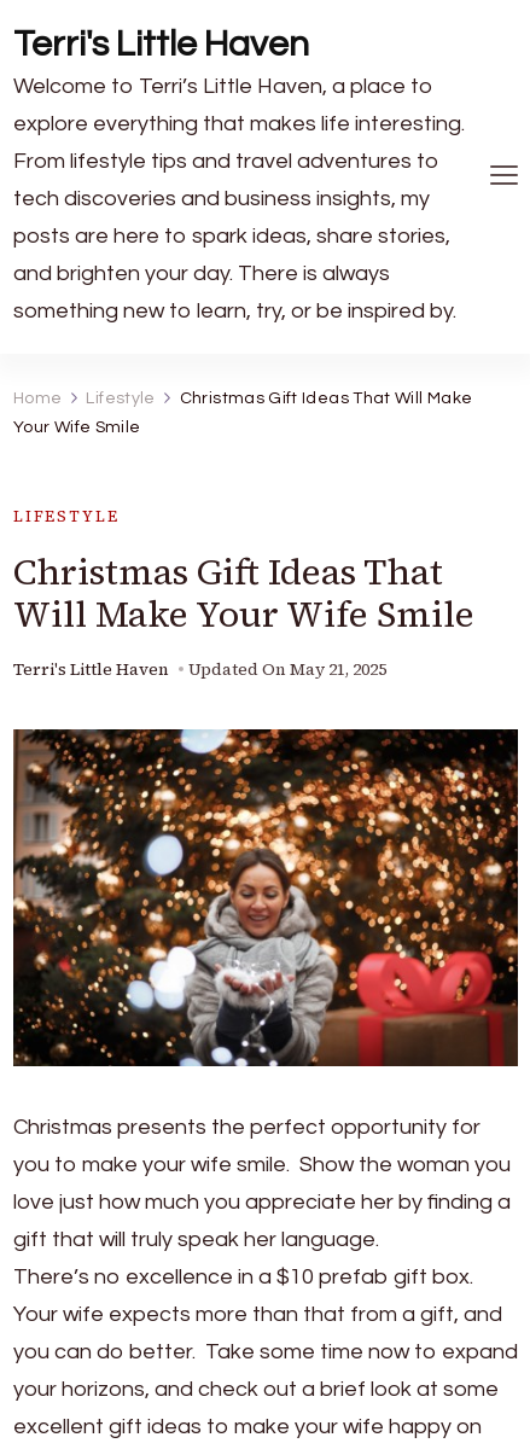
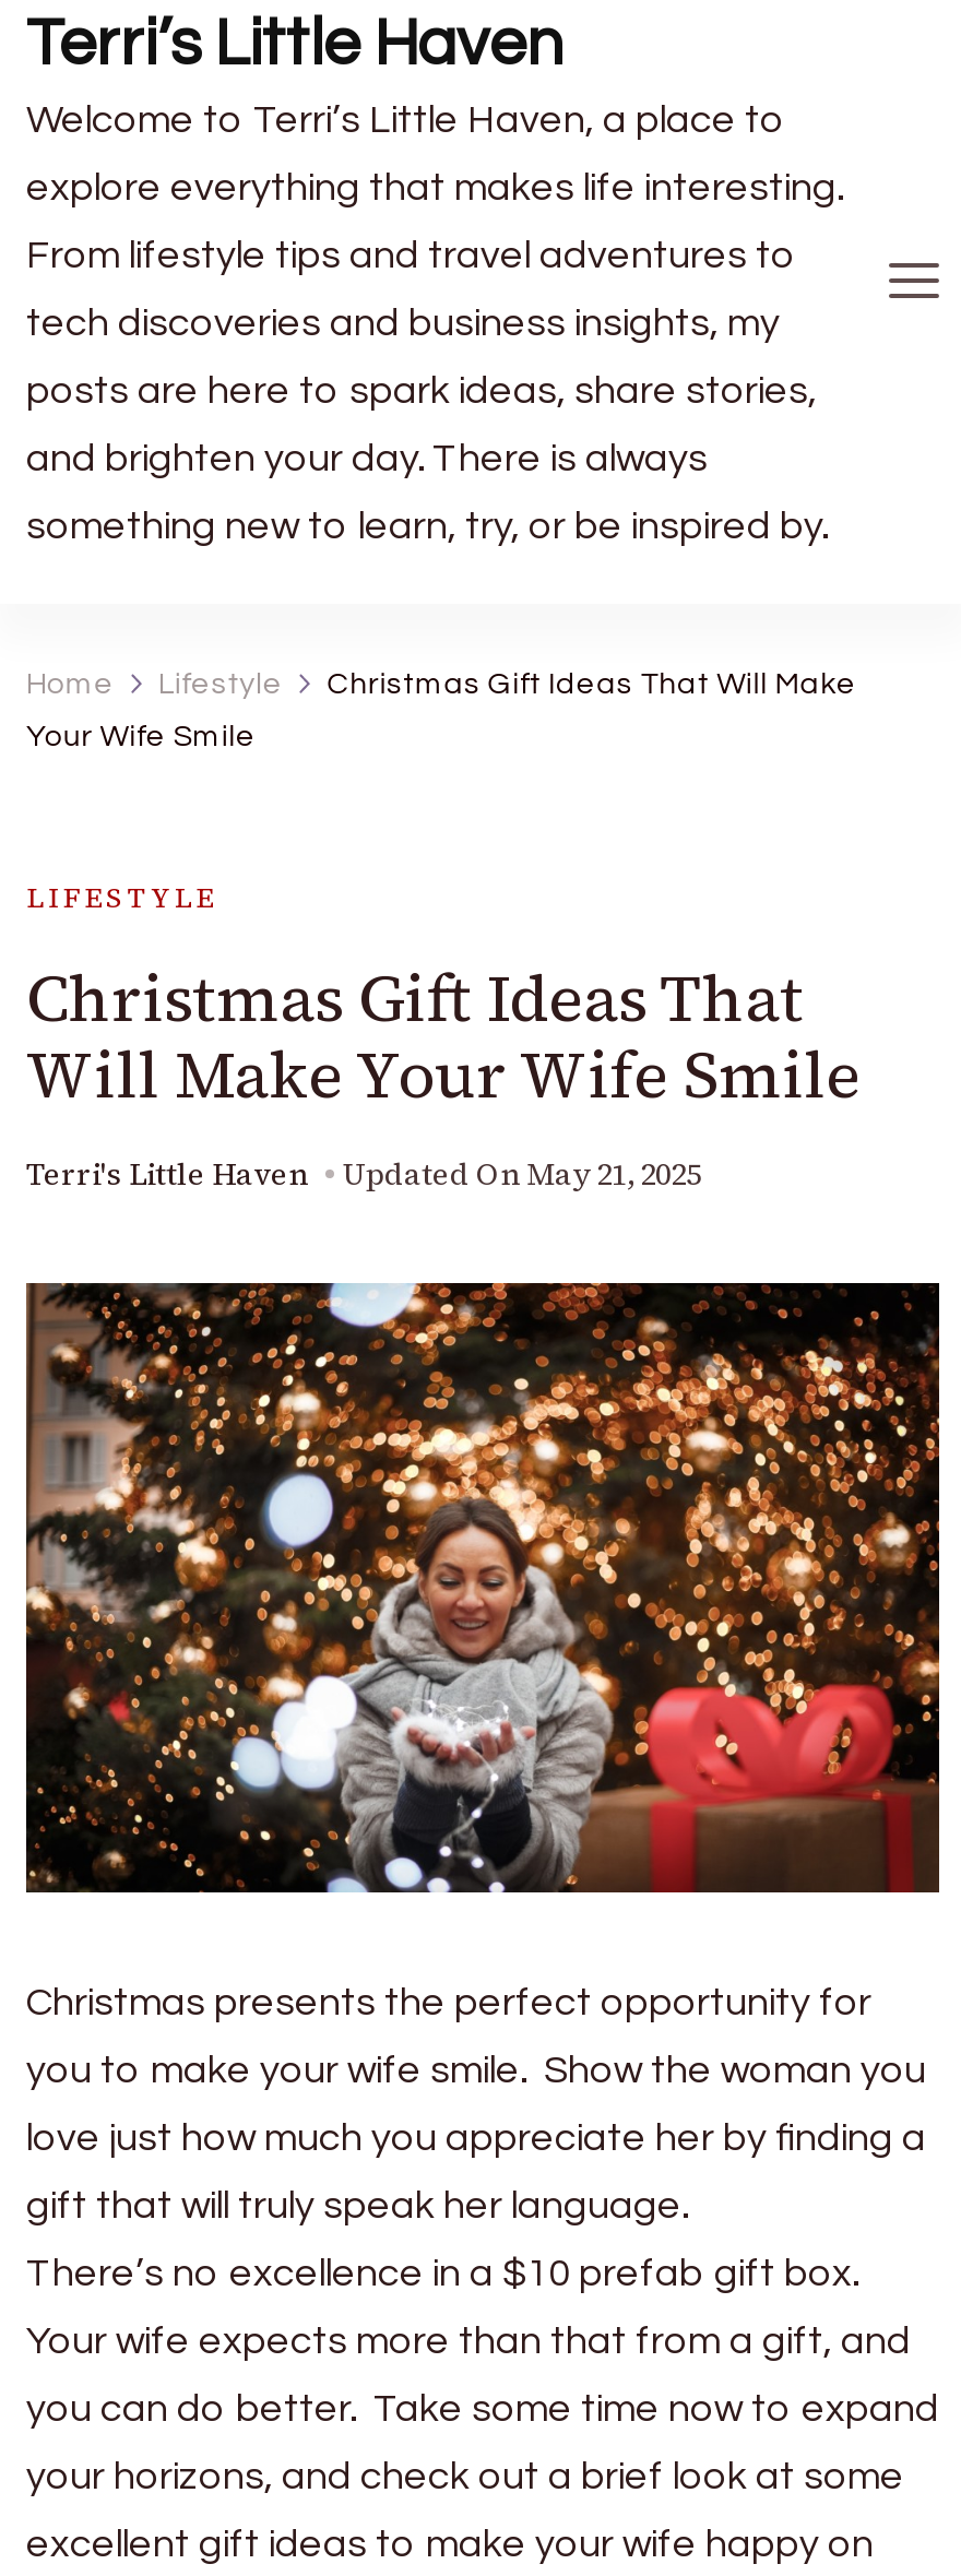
[13,25,309,63] Terri's Little Haven -> [26,10,563,78] Terri’s Little Haven

